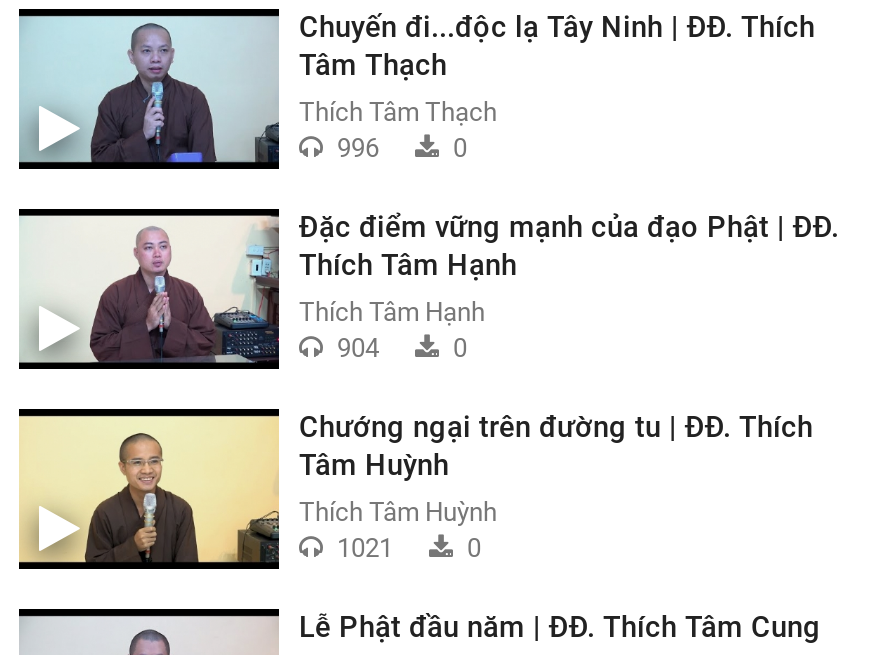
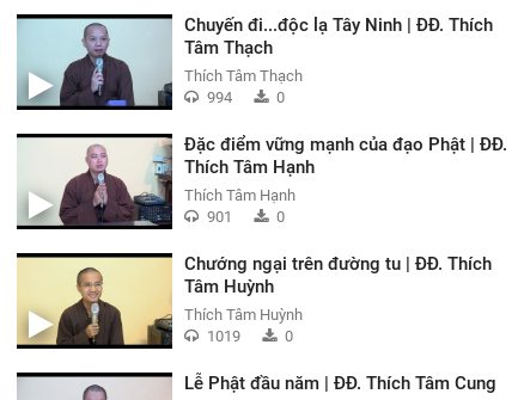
[331,134,379,164] 996 -> [203,89,232,107] 994
[331,334,379,364] 904 -> [203,208,232,226] 901
[331,534,393,564] 1021 -> [203,328,240,346] 1019

